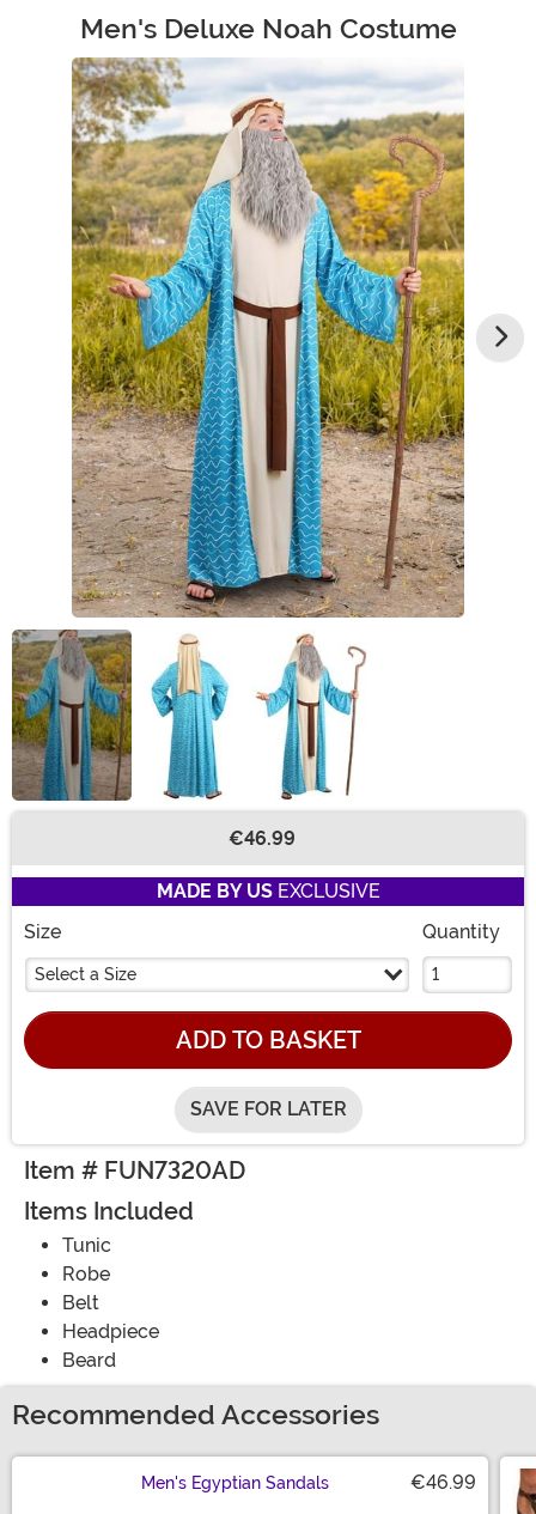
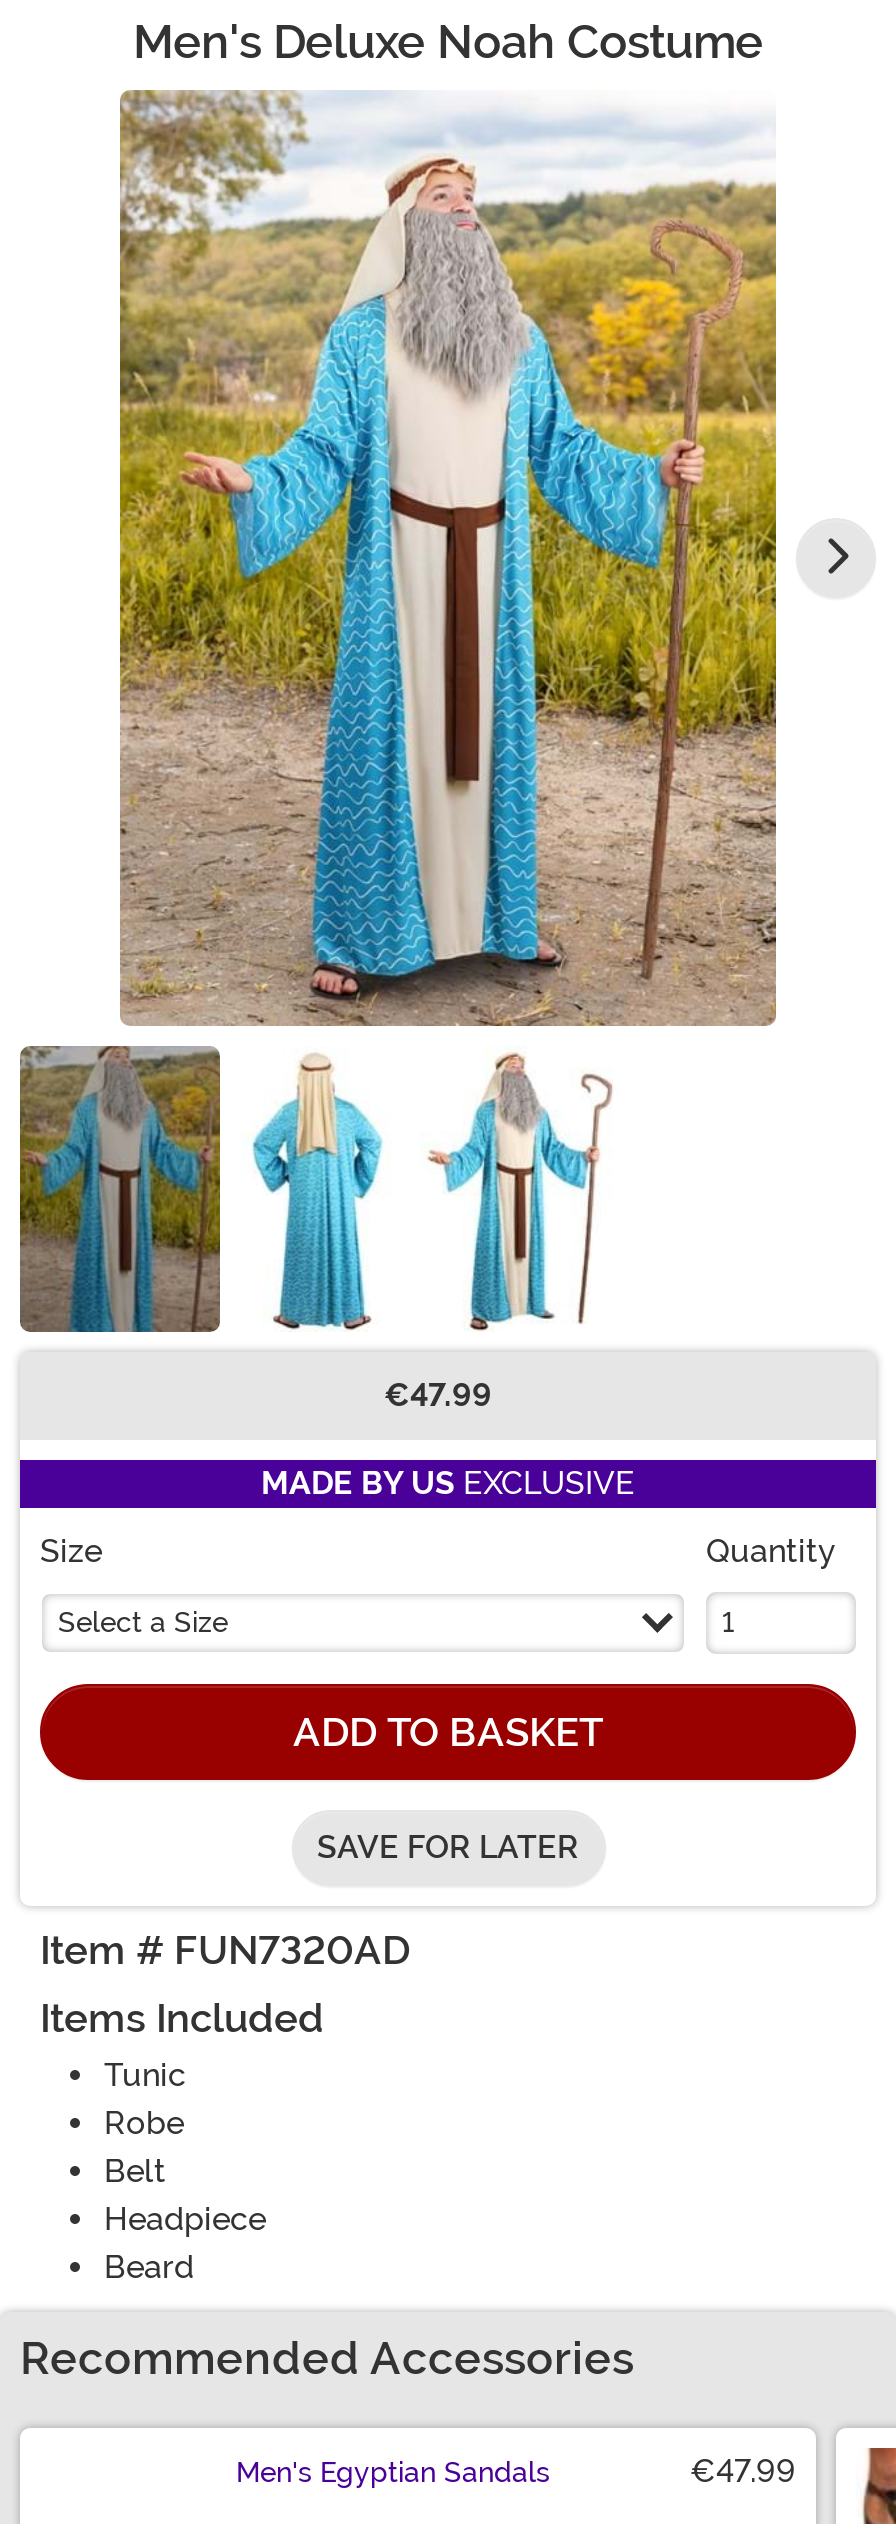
[229,827,296,850] €46.99 -> [384,1376,492,1414] €47.99
[410,1471,476,1494] €46.99 -> [690,2452,796,2490] €47.99

